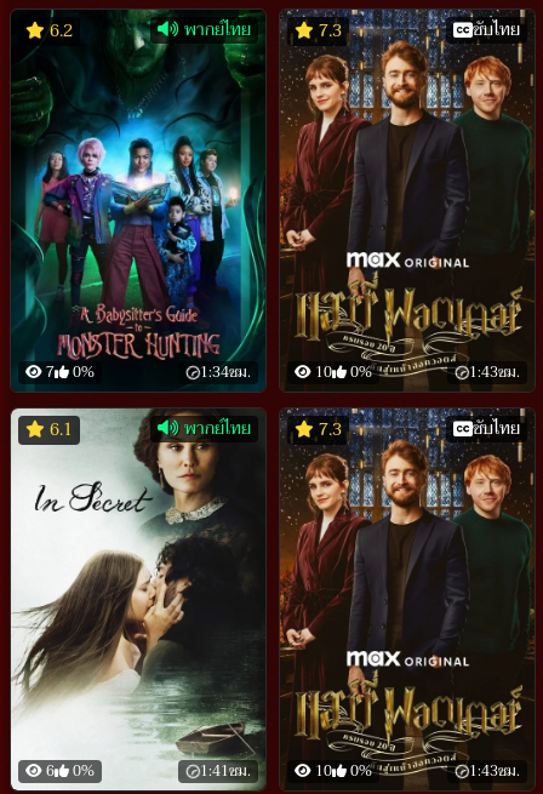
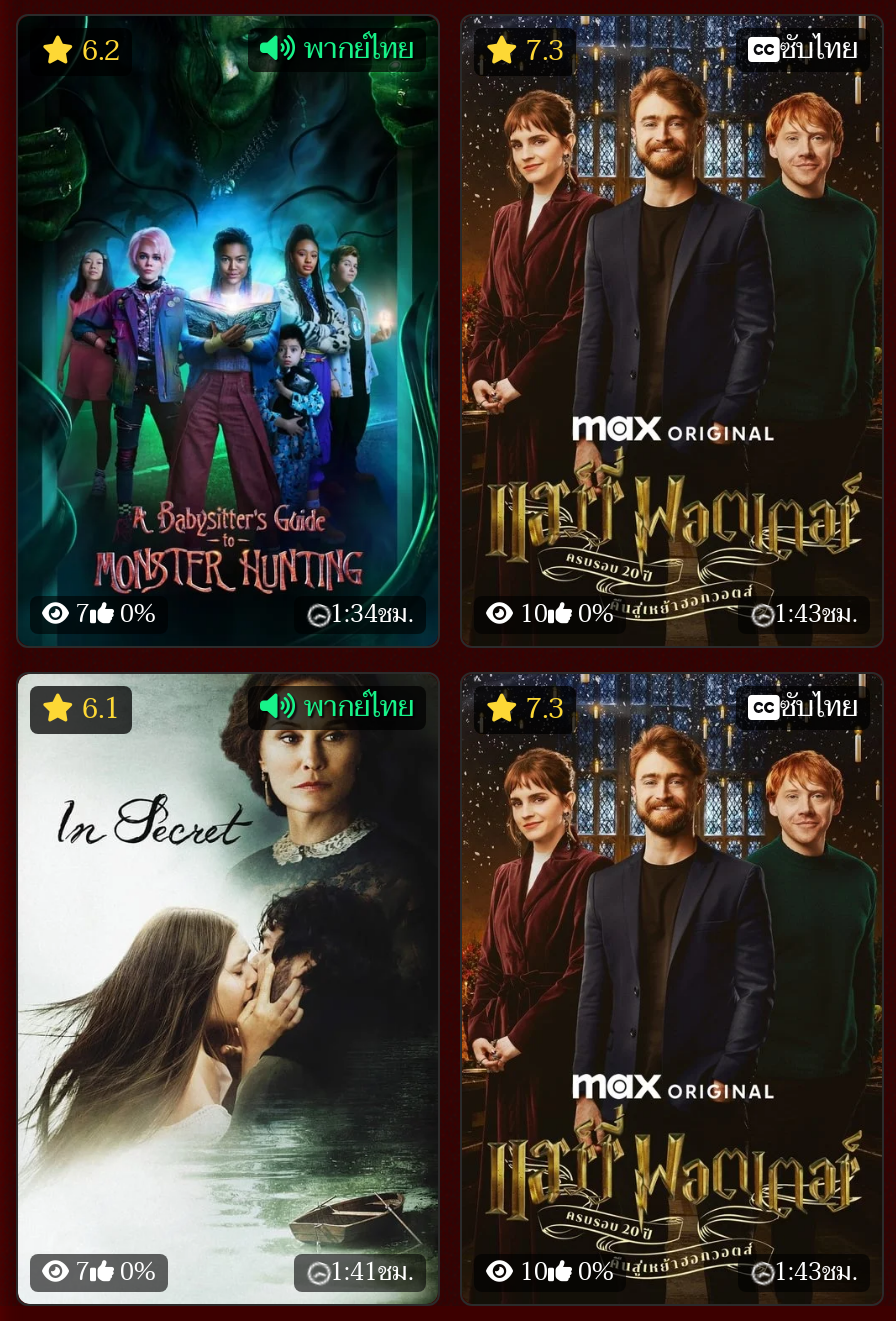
[42,759,95,783] 6 0% -> [70,1252,156,1292] 7 0%

